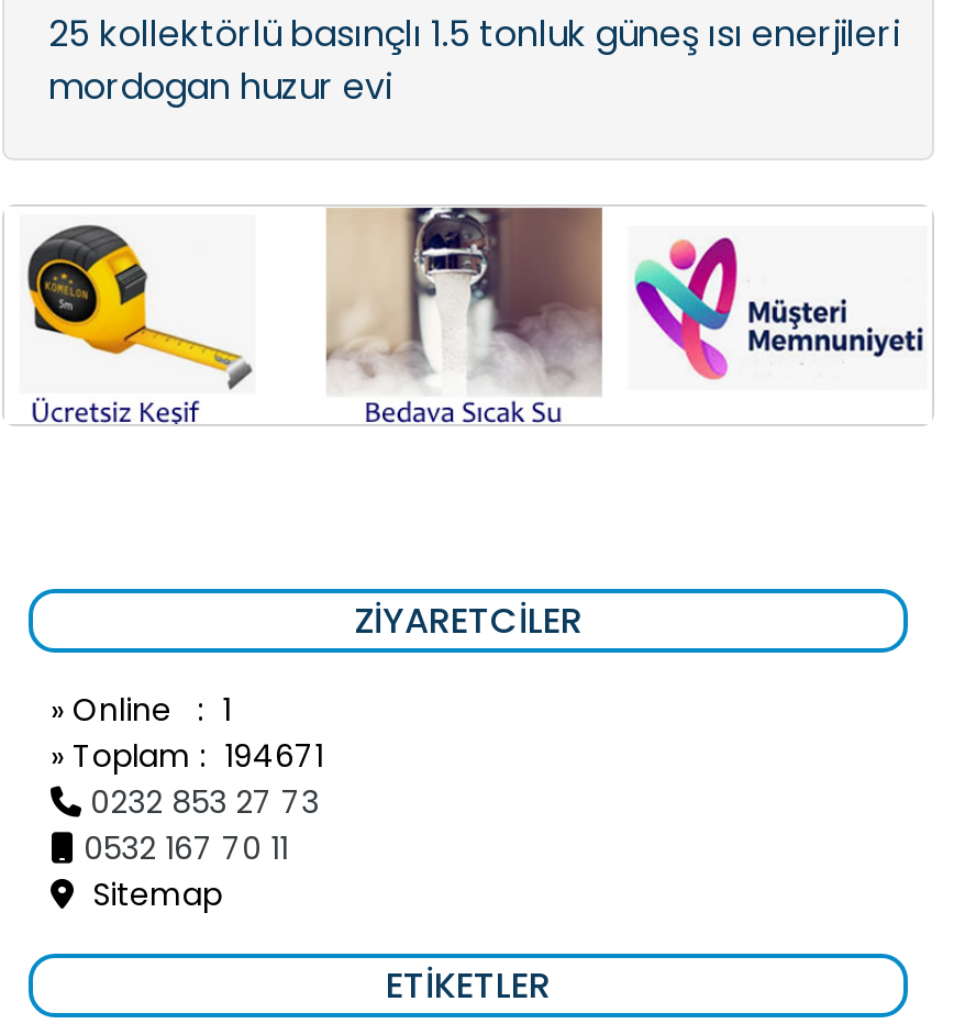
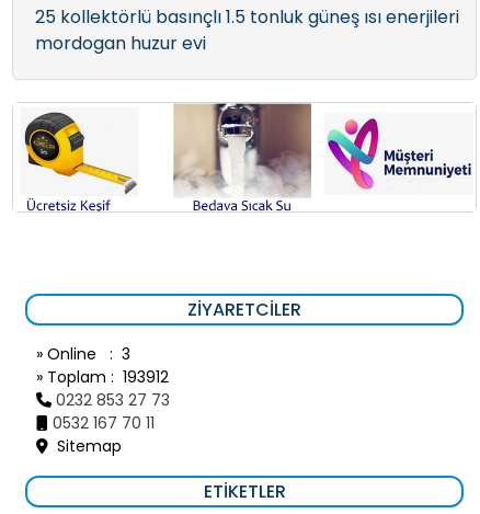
[51,687,231,731] » Online : 1 -> [36,343,130,365] » Online : 3
[51,733,323,777] » Toplam : 194671 -> [36,366,169,388] » Toplam : 193912

